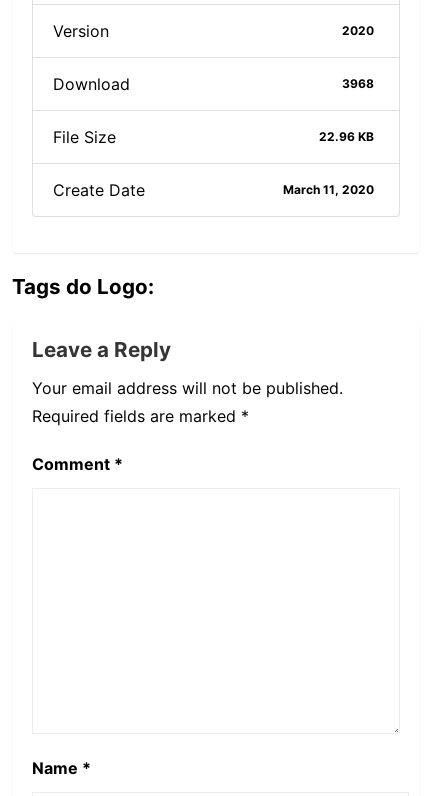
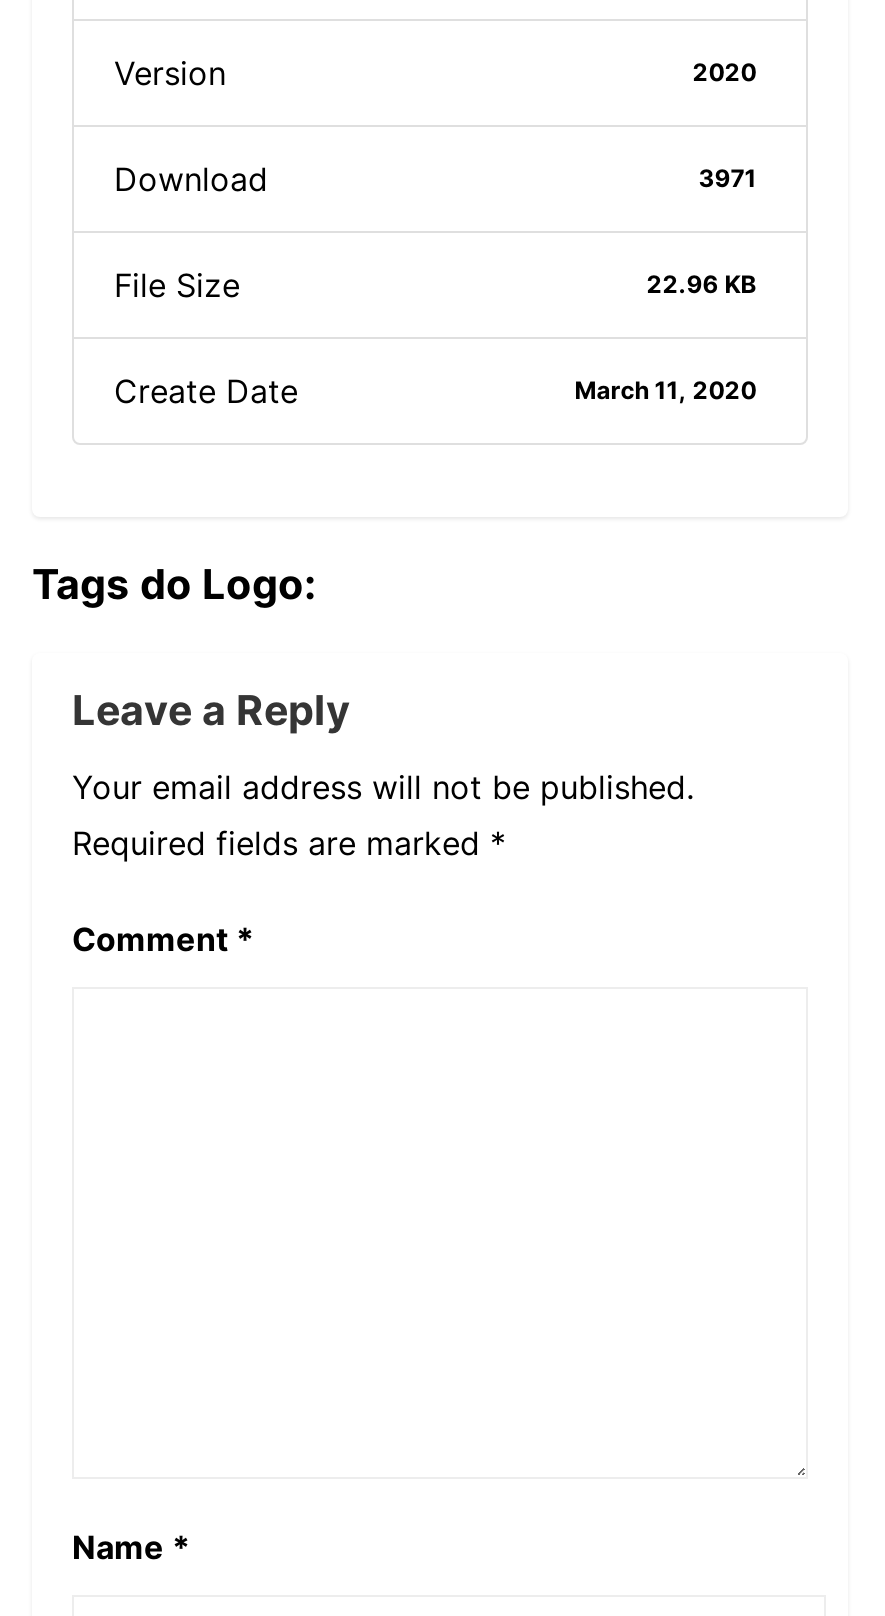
[342,76,374,91] 3968 -> [698,163,756,193] 3971

